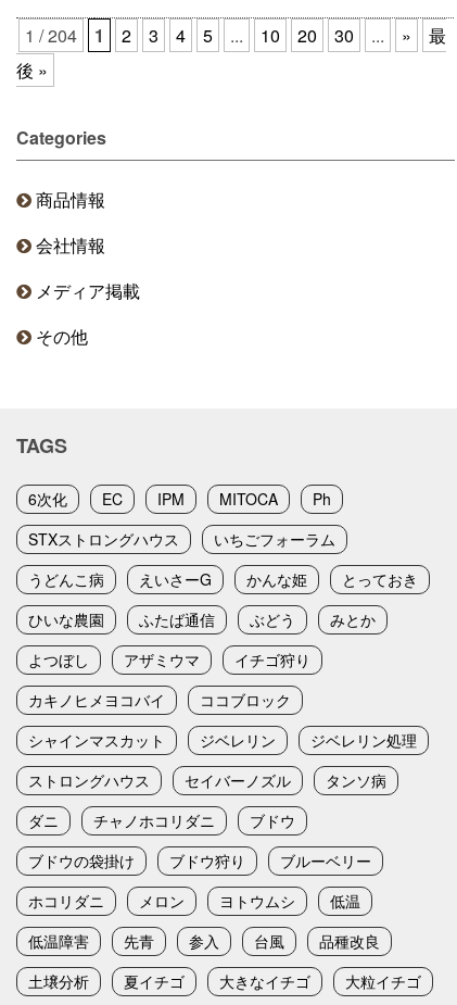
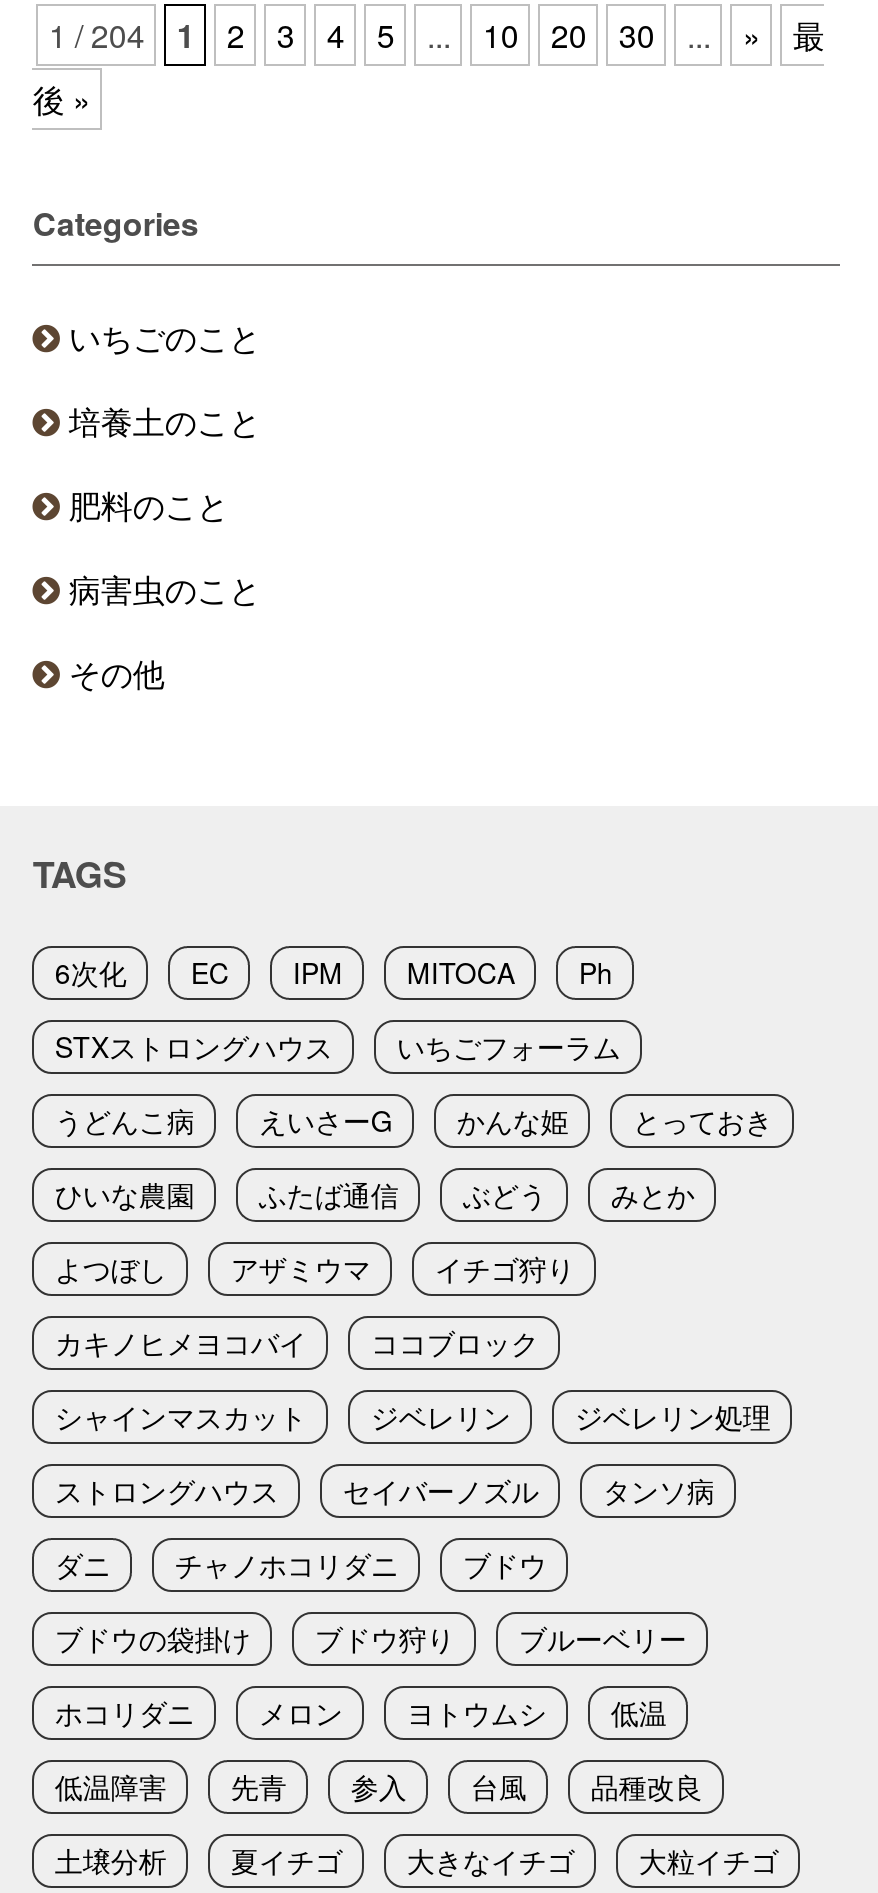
[36,187,140,303] 商品情報 | 会社情報 | メディア掲載 -> [69,313,261,611] いちごのこと | 培養土のこと | 肥料のこと | 病害虫のこと

